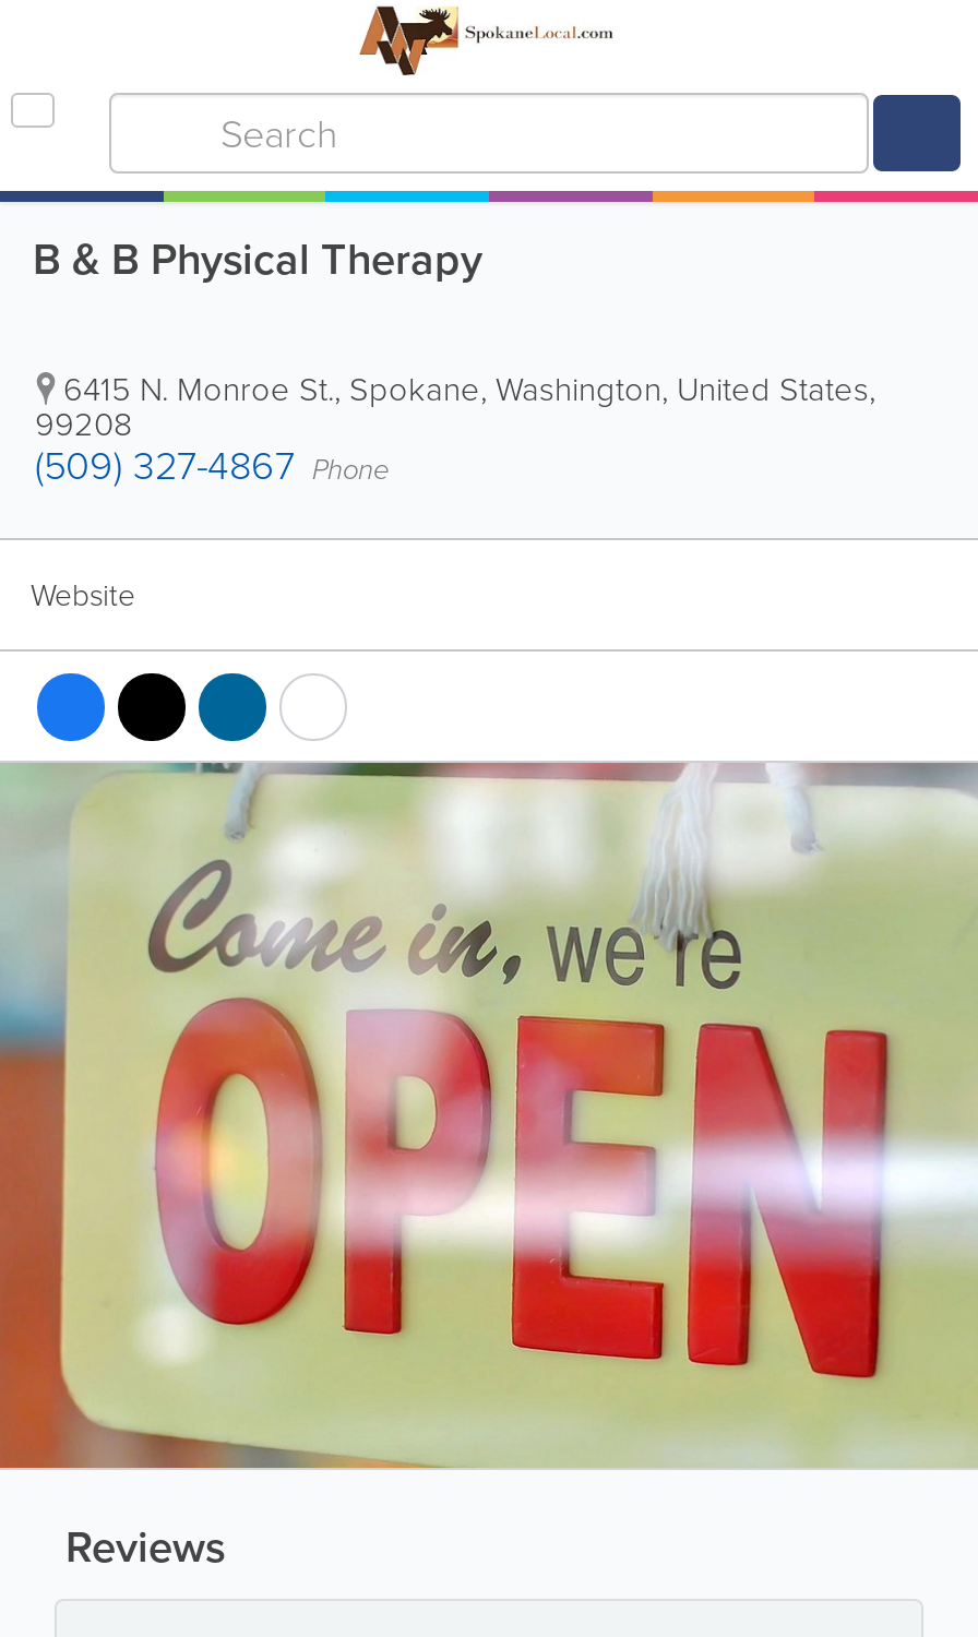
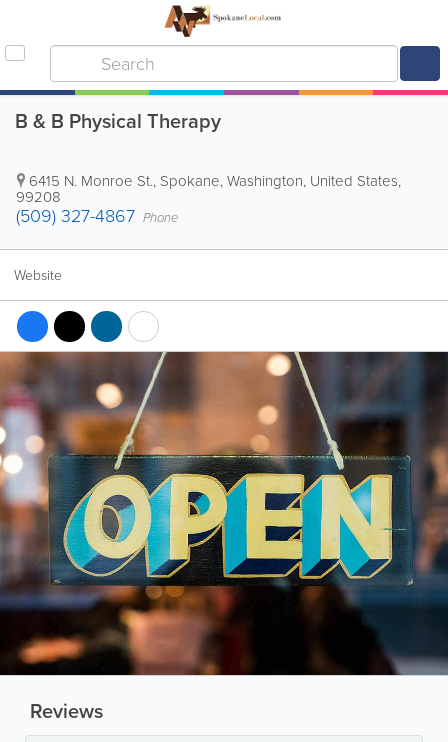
[7,761,971,1470] [image] -> [3,351,445,676] [image]

